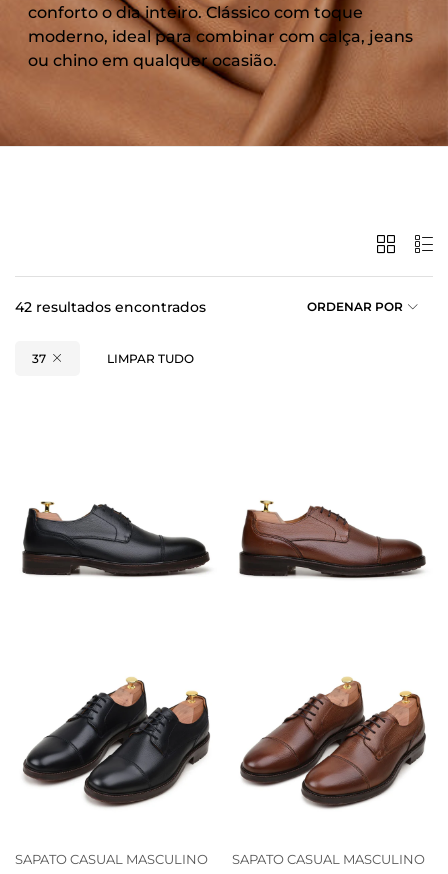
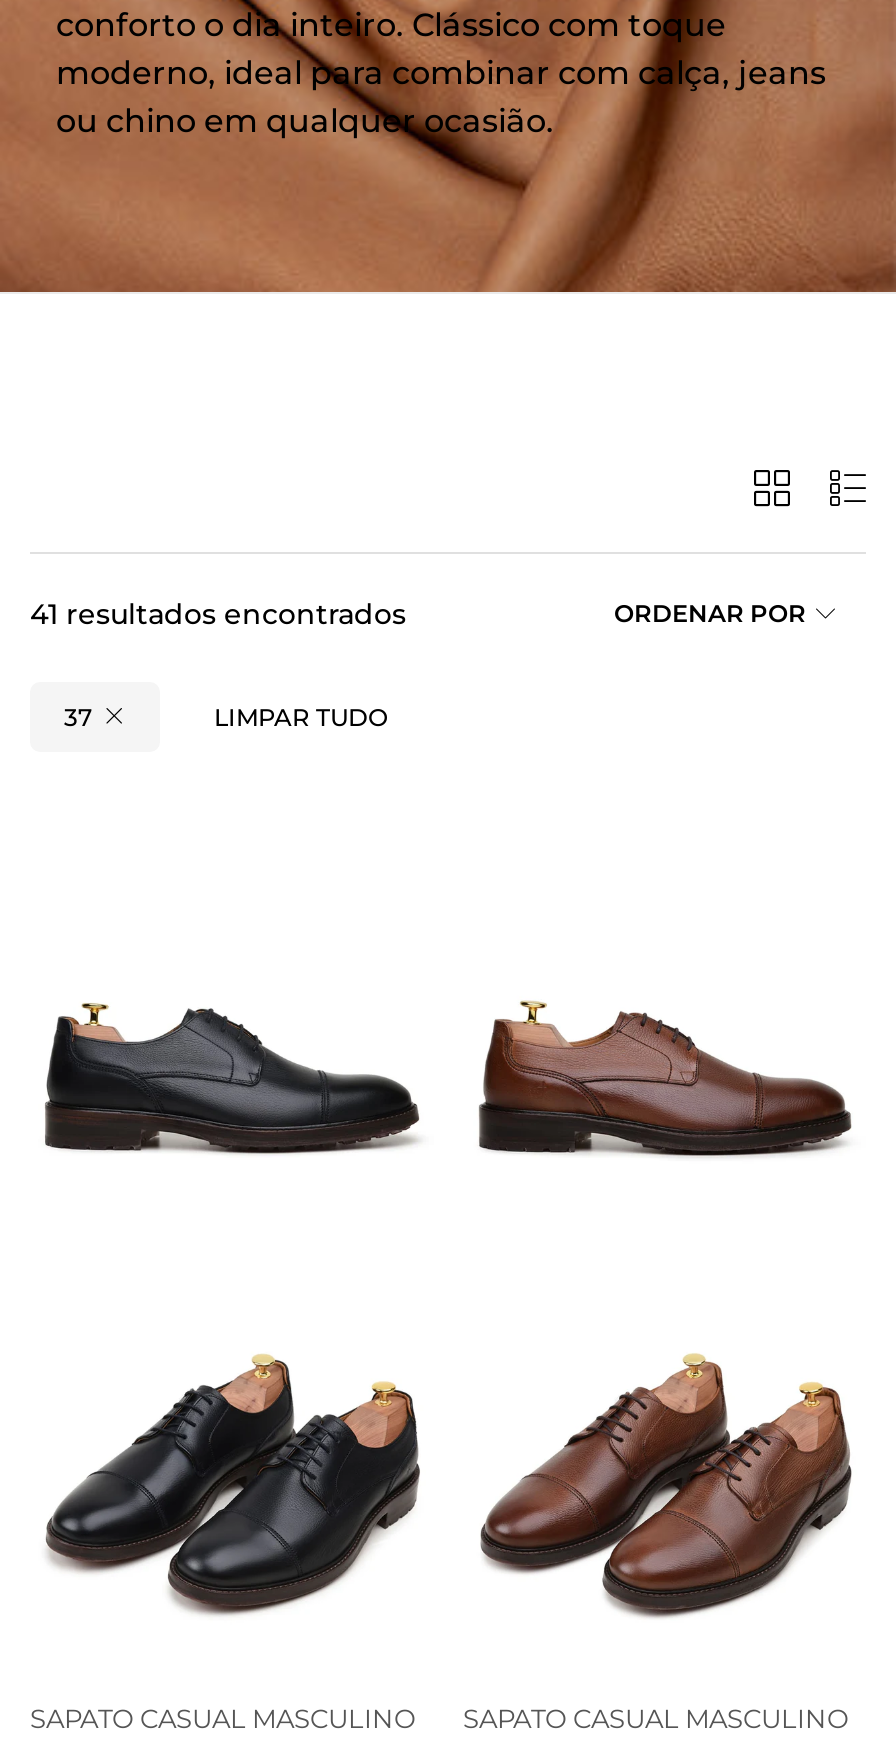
[15,298,206,316] 42 resultados encontrados -> [30,596,406,632] 41 resultados encontrados

